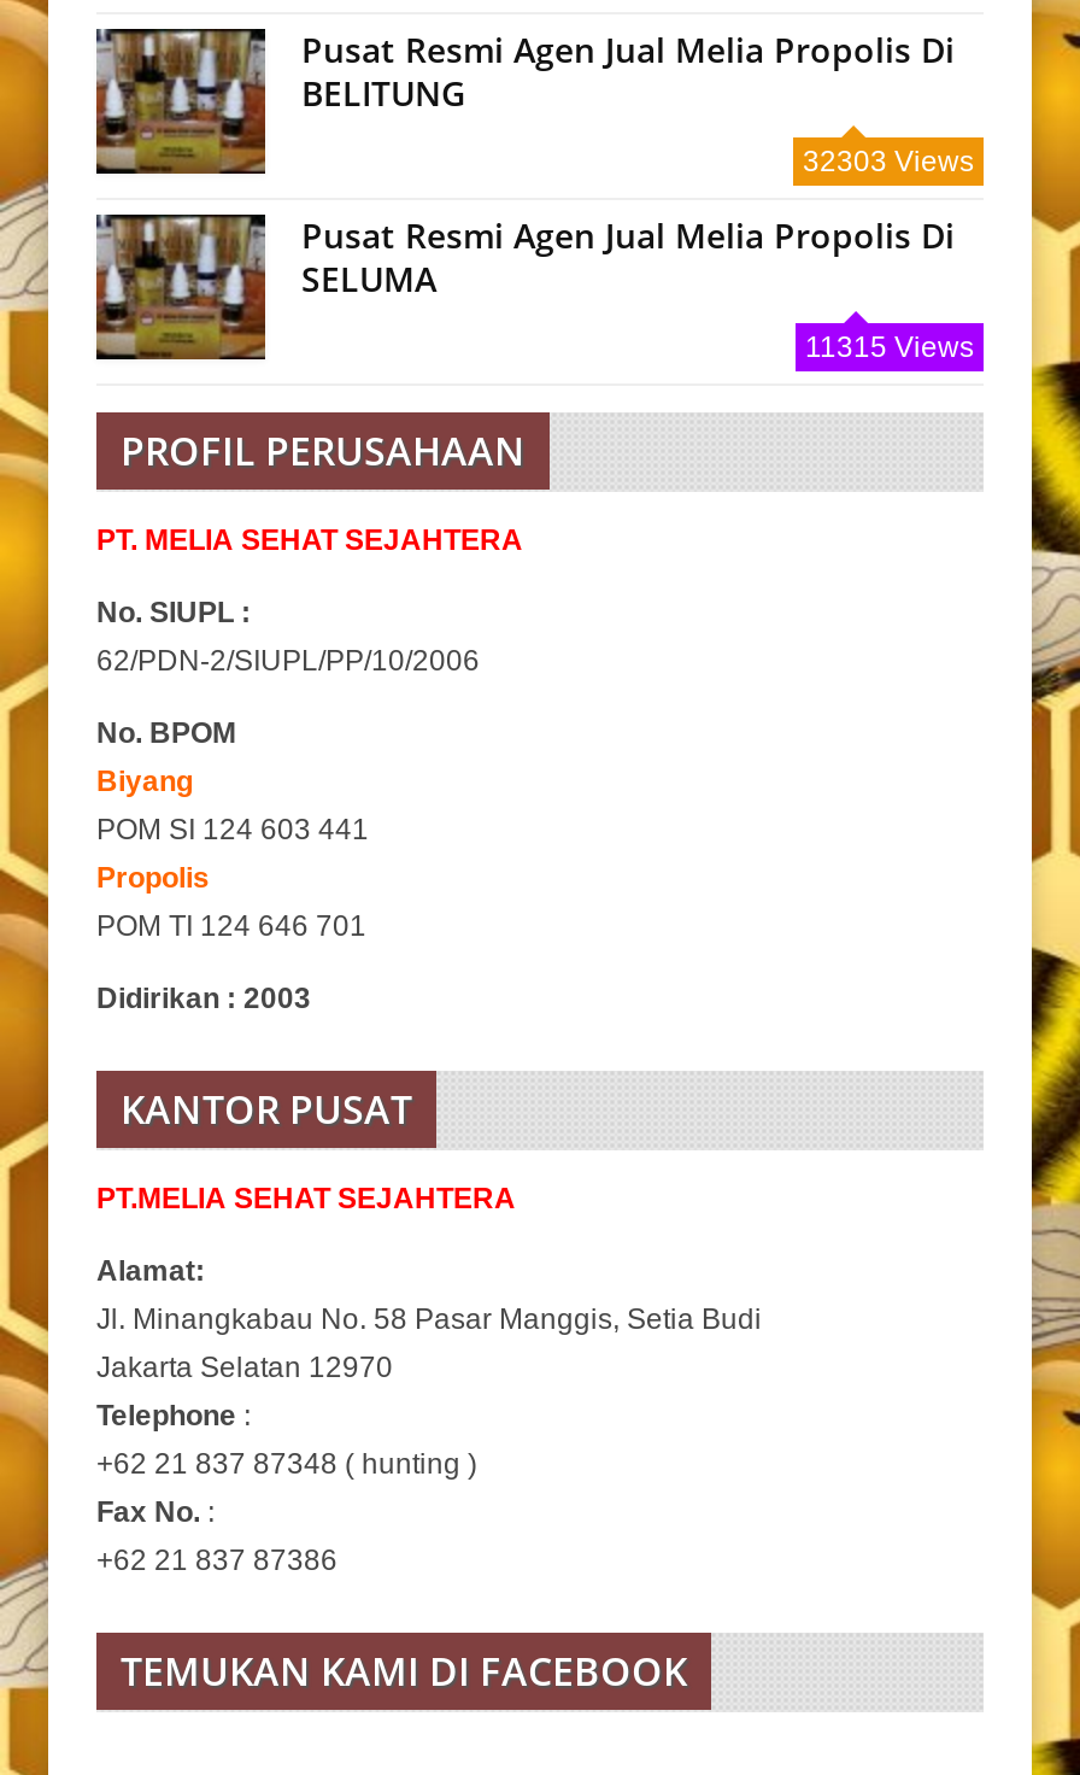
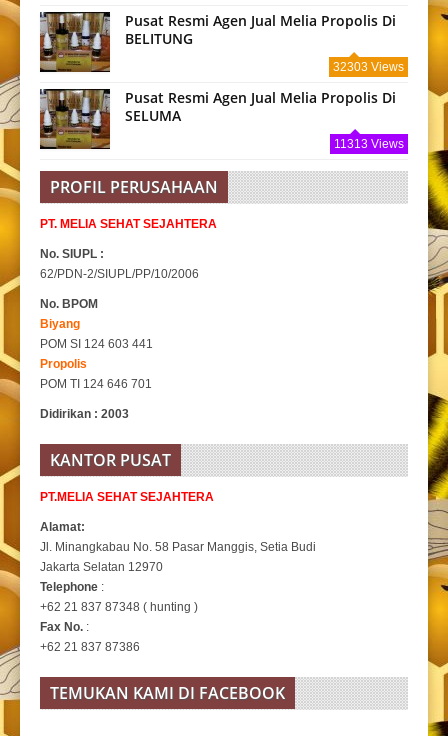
[805,329,974,363] 11315 Views -> [334,137,404,151] 11313 Views

